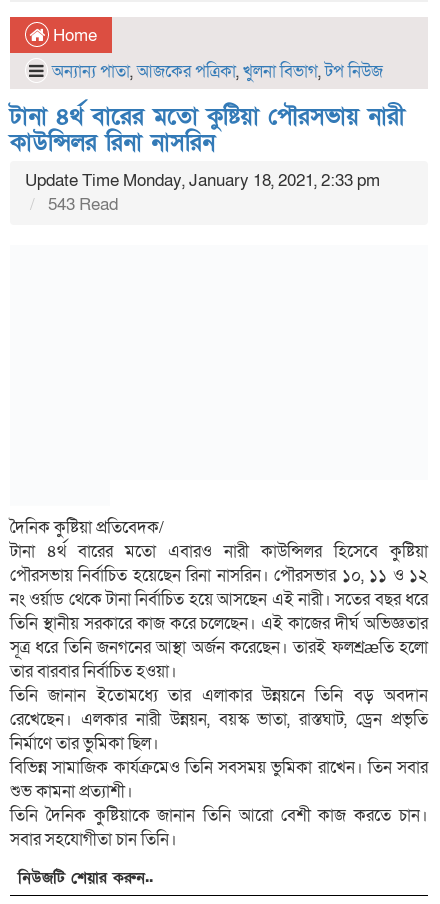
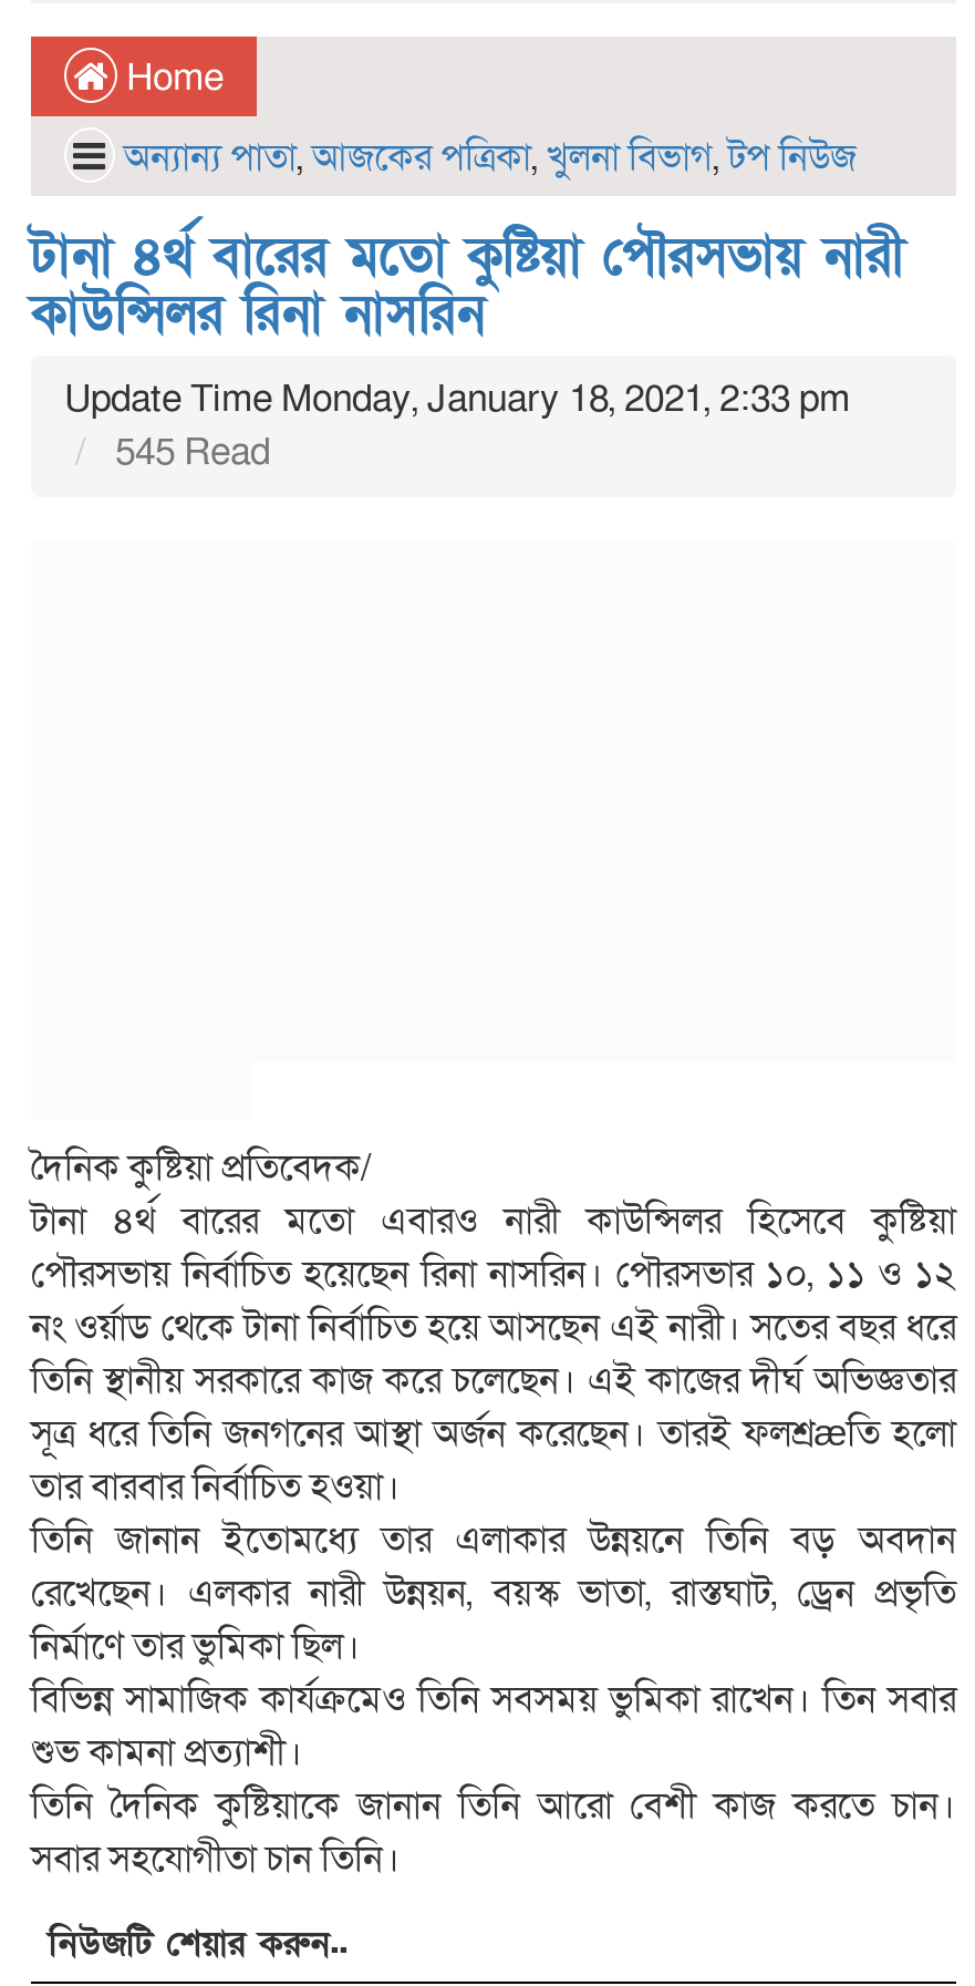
[44,193,118,216] 543 Read -> [106,426,270,477] 545 Read

